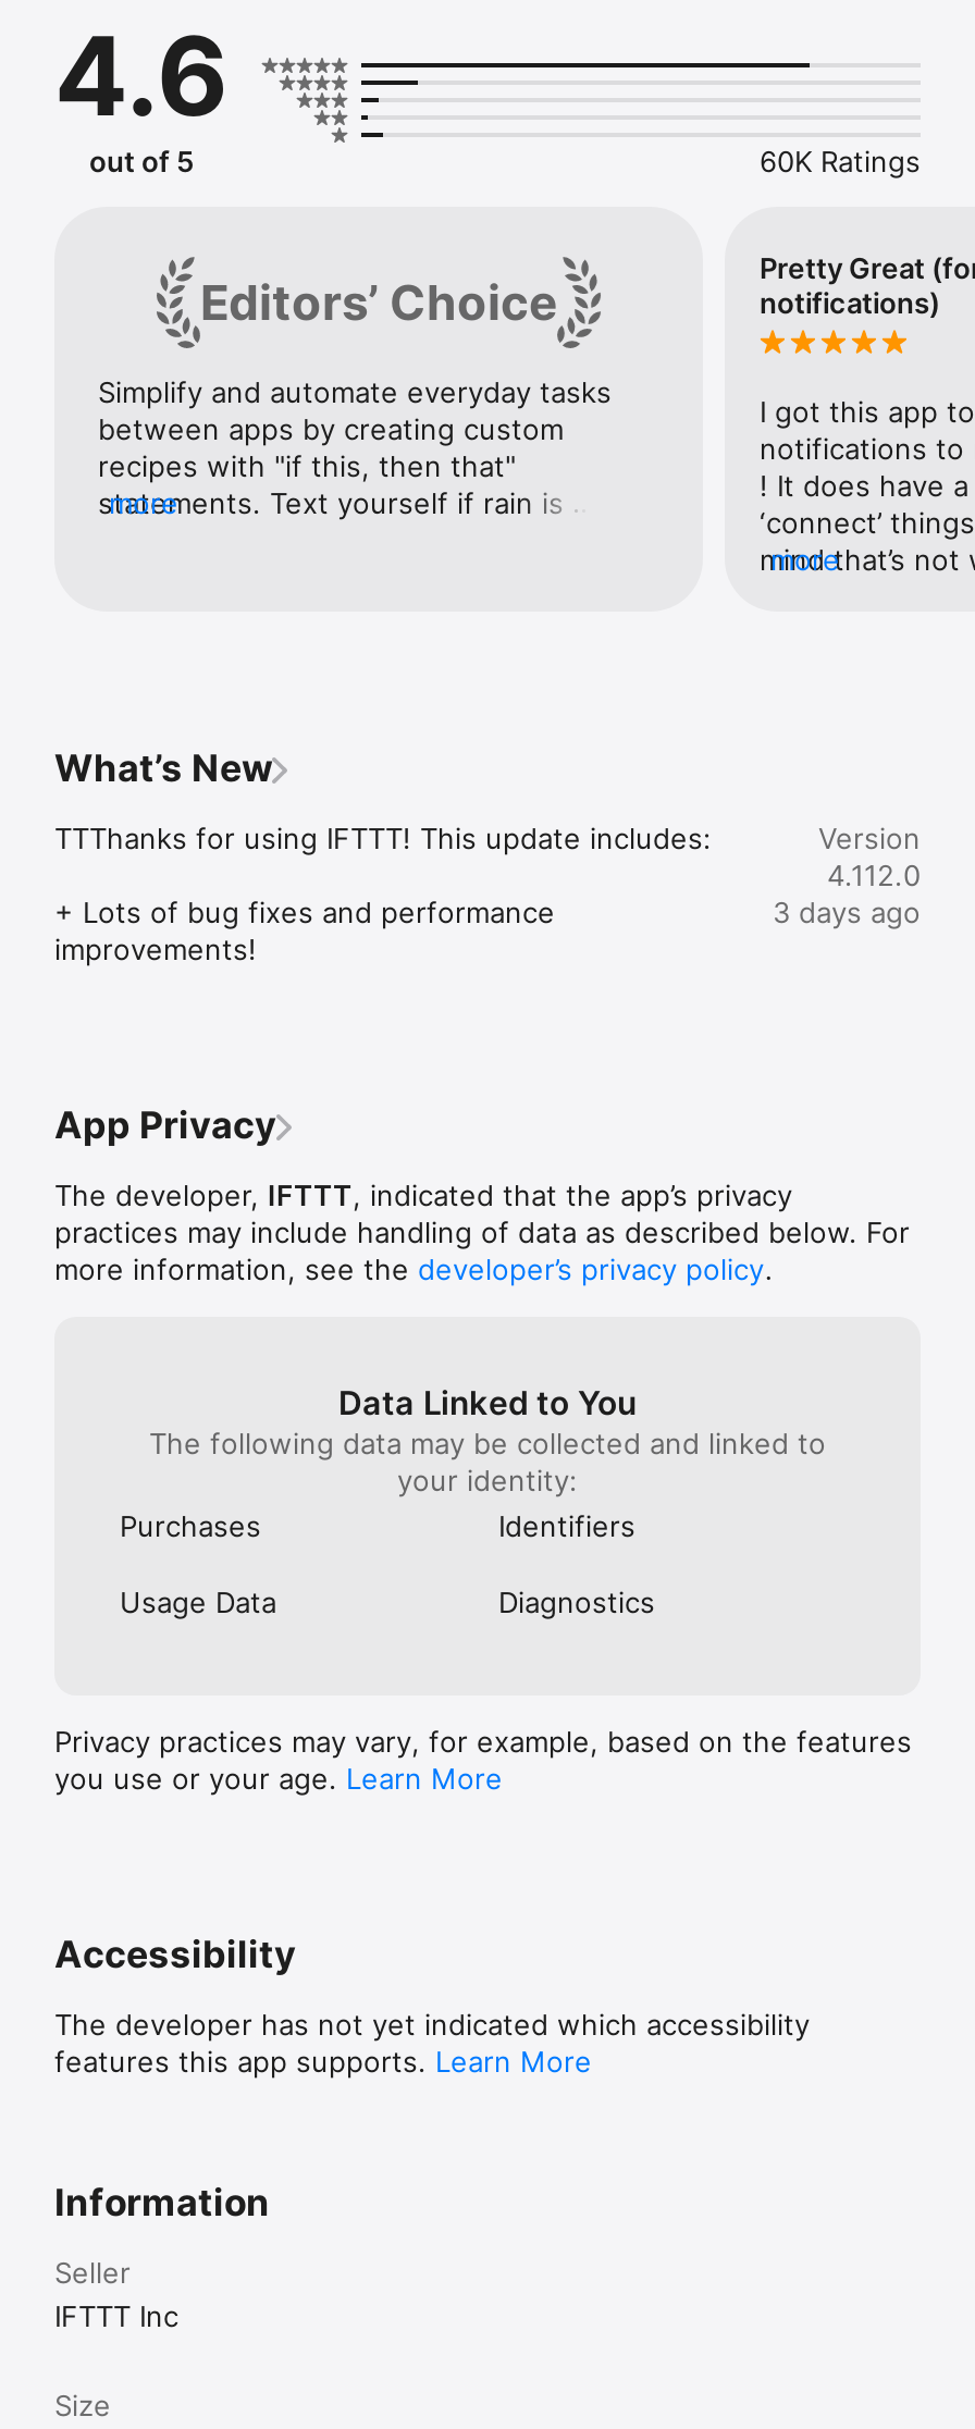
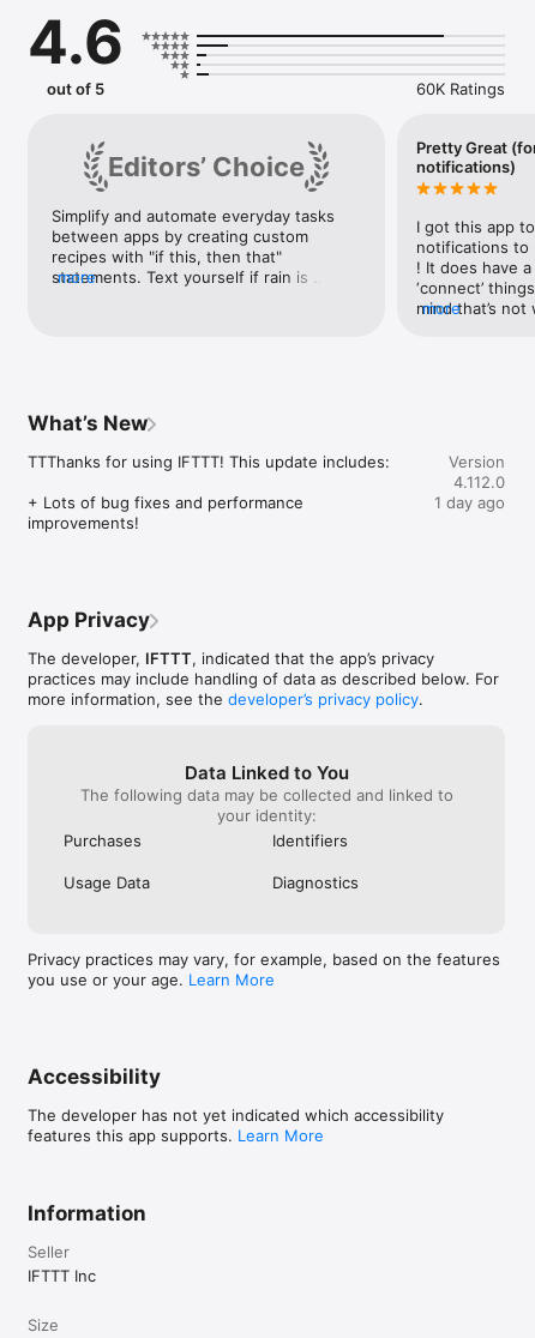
[773,895,921,930] 3 days ago -> [434,493,505,512] 1 day ago

